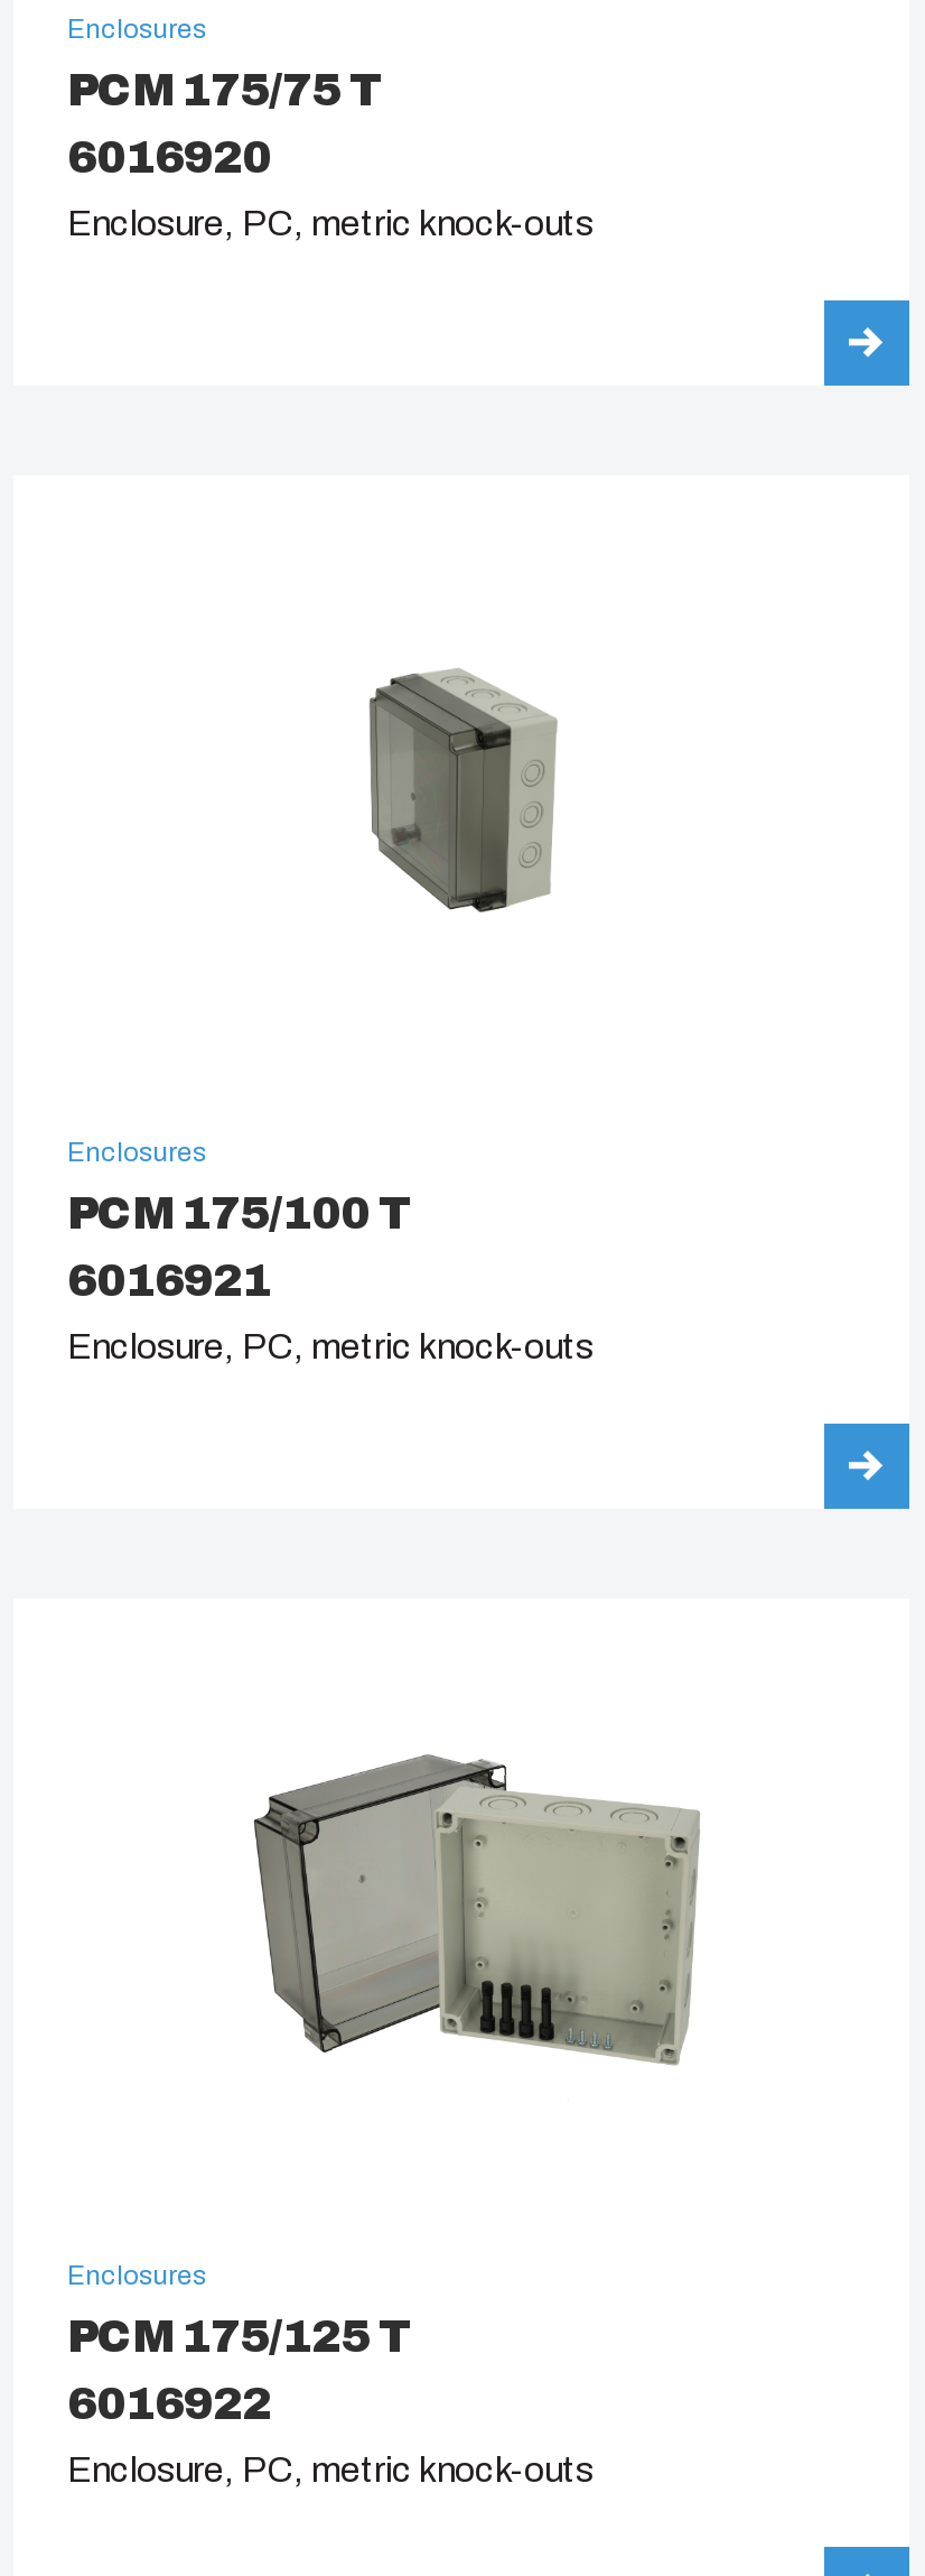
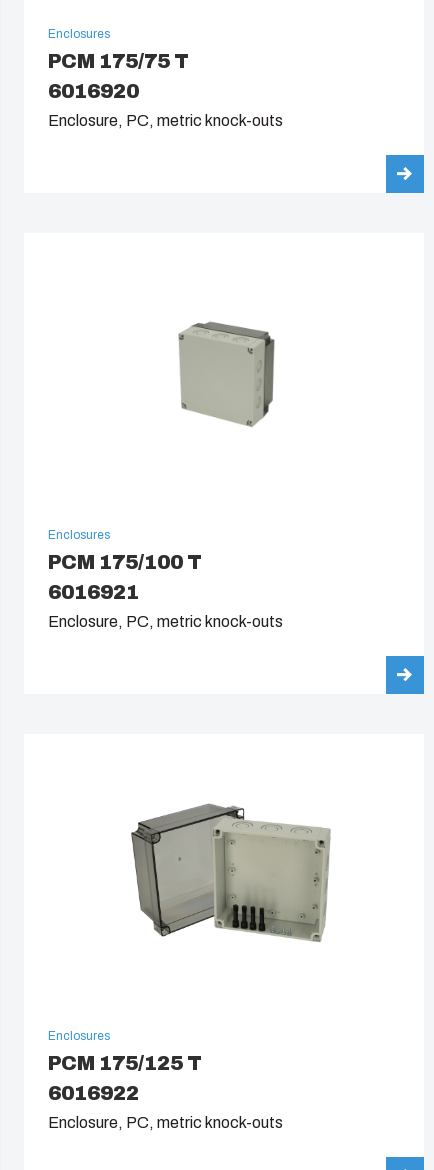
[361,668,573,915] [image] -> [178,320,275,428] [image]

